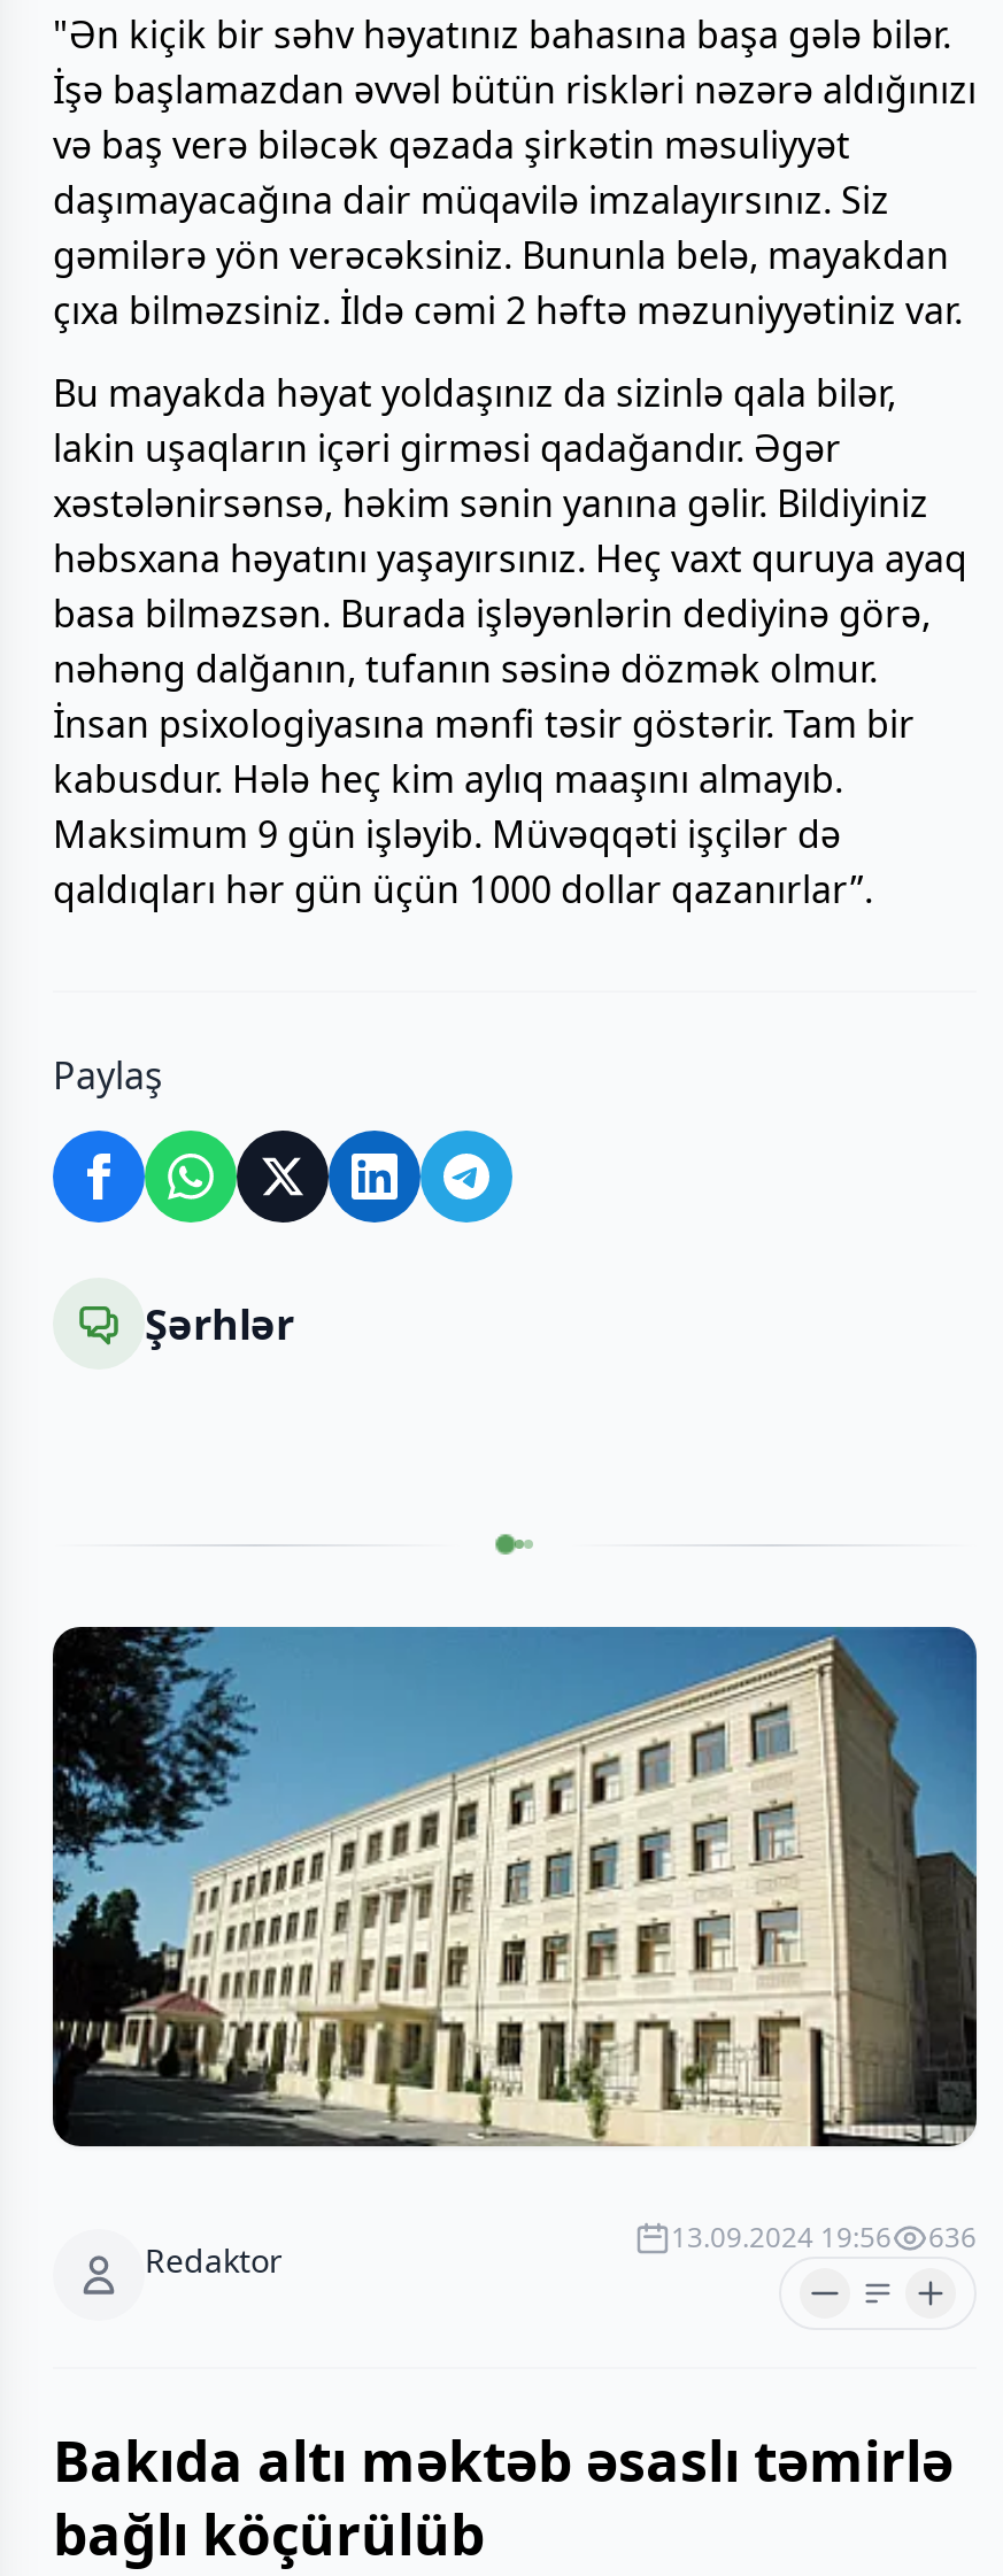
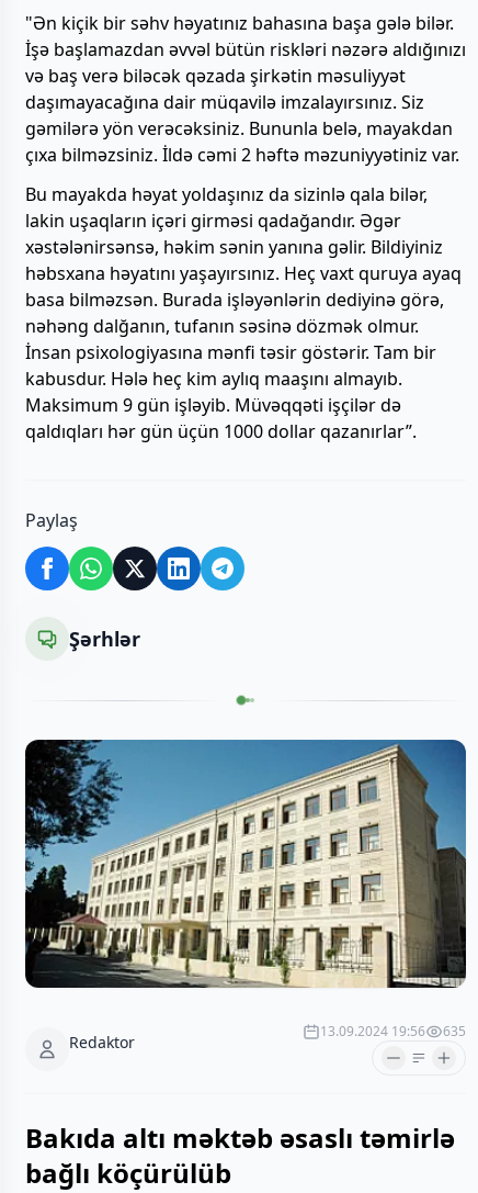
[671,2218,977,2257] 13.09.2024 19:56 636 -> [320,1022,466,1041] 13.09.2024 19:56 635

